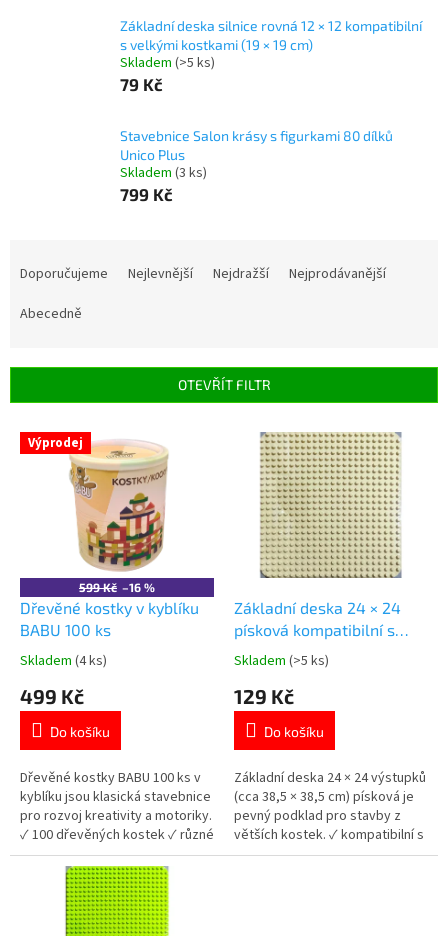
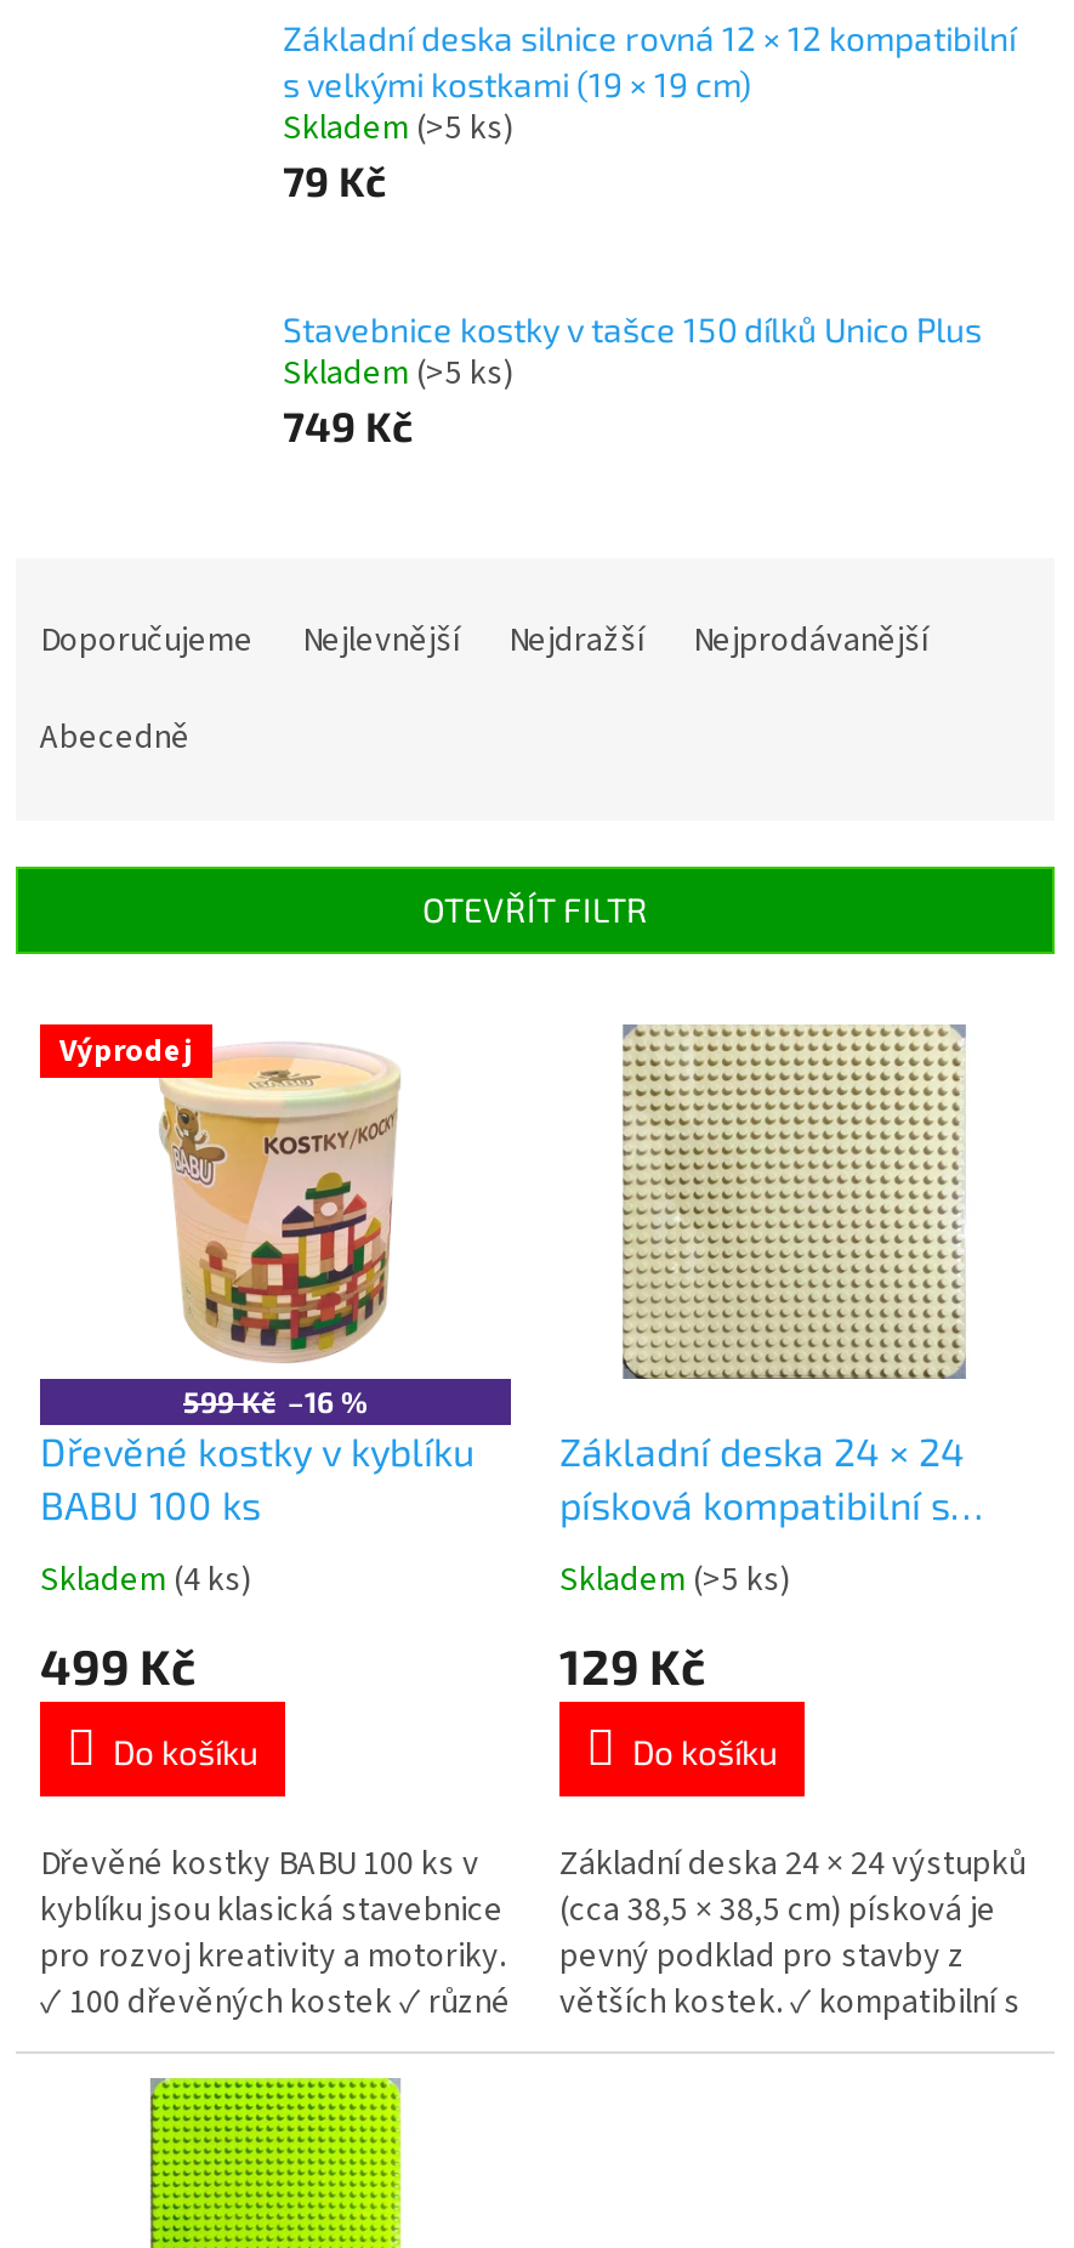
[120,127,393,204] Stavebnice Salon krásy s figurkami 80 dílků | Unico Plus | Skladem (3 ks) | 799 Kč -> [283,307,982,448] Stavebnice kostky v tašce 150 dílků Unico Plus | Skladem (>5 ks) | 749 Kč

